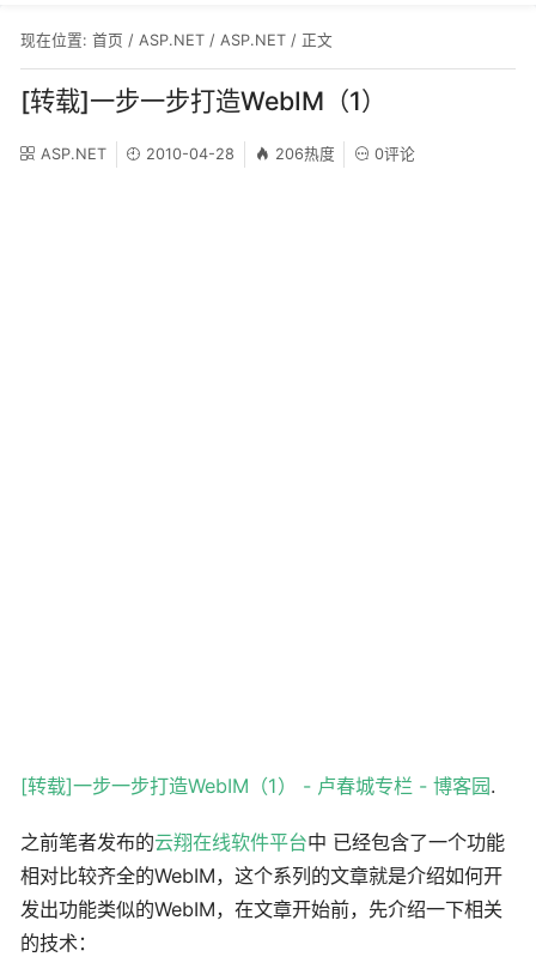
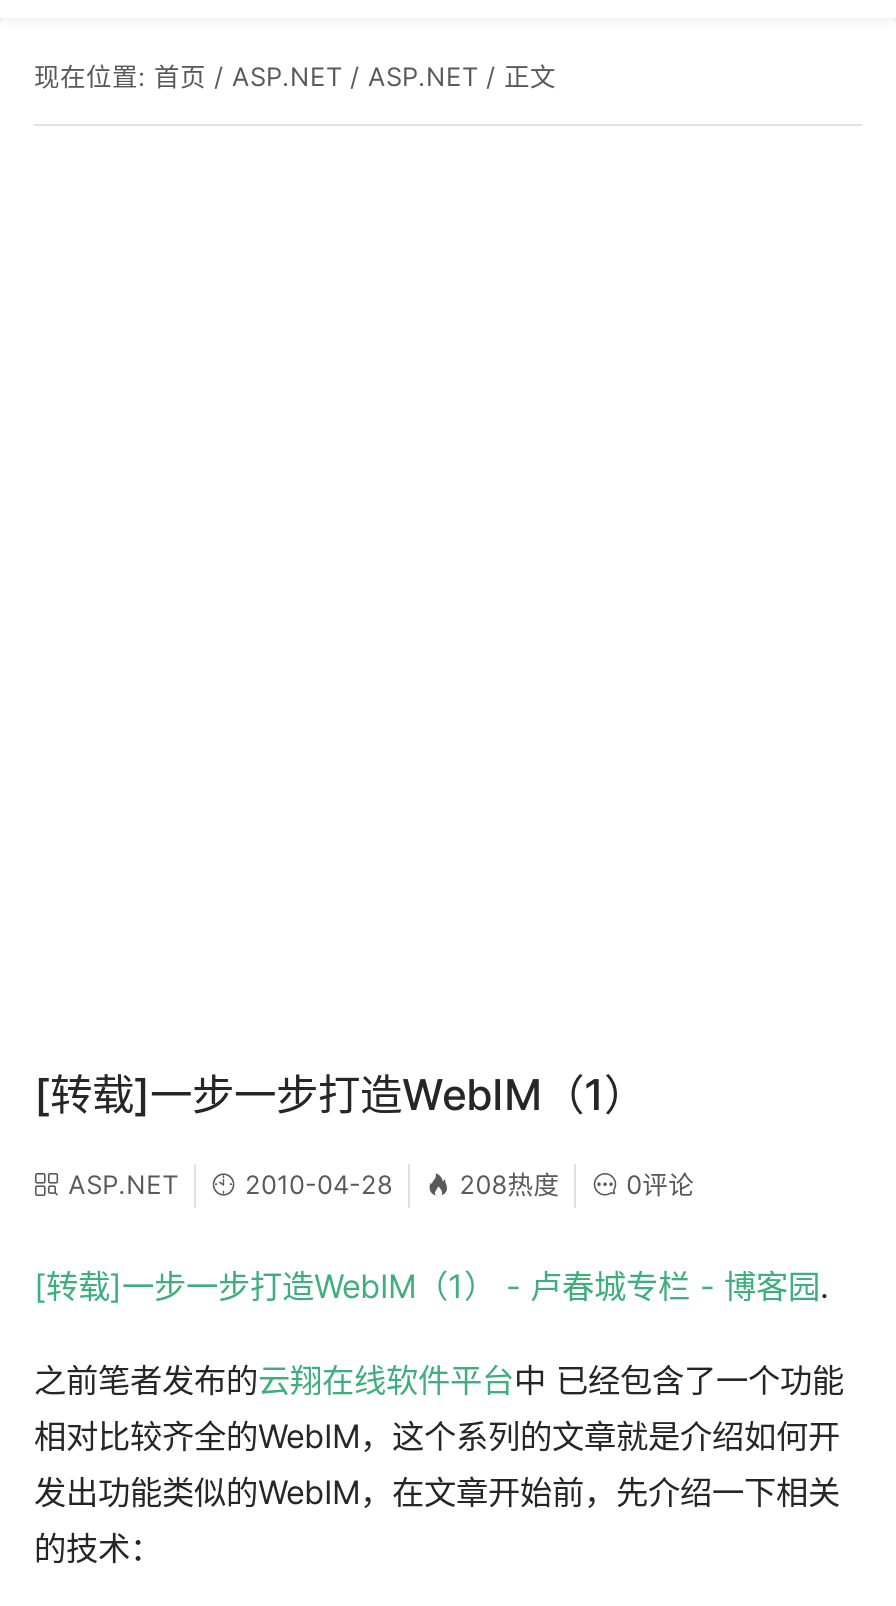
moved [20,85,415,163] -> [34,1068,694,1199]: [转载]一步一步打造WebIM（1） | ASP.NET | 2010-04-28 | 0评论
[275,145,335,163] 206热度 -> [460,1169,560,1199] 208热度

